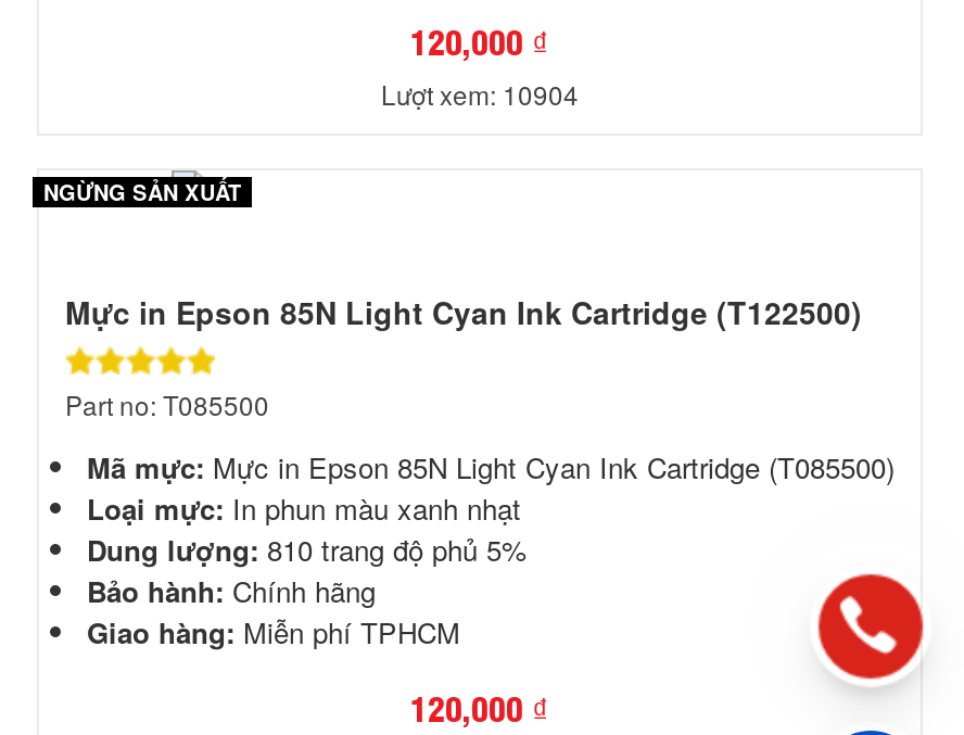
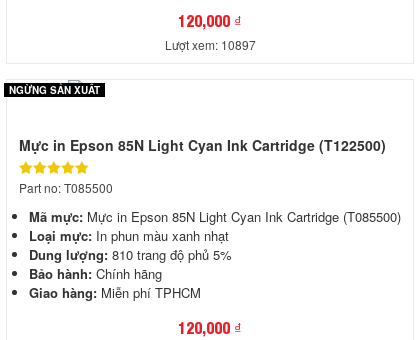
[381,74,579,111] Lượt xem: 10904 -> [164,36,255,53] Lượt xem: 10897
[816,572,925,696] [image] -> none

